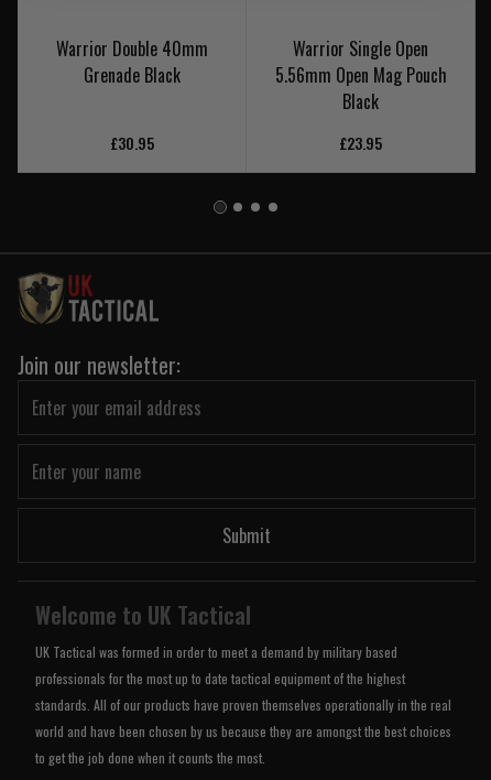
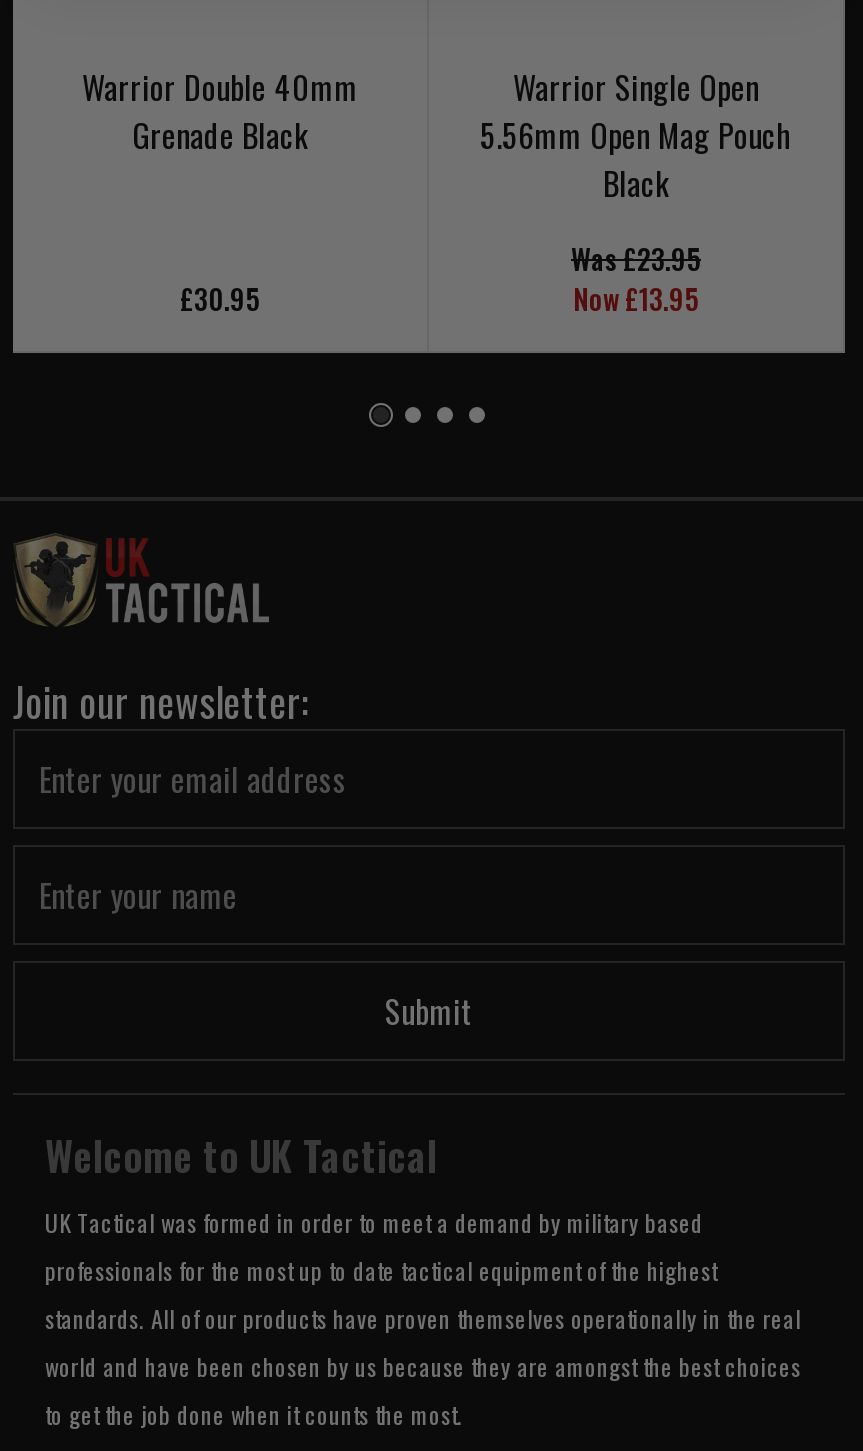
[339,132,382,155] £23.95 -> [571,238,701,320] Was £23.95 | Now £13.95

